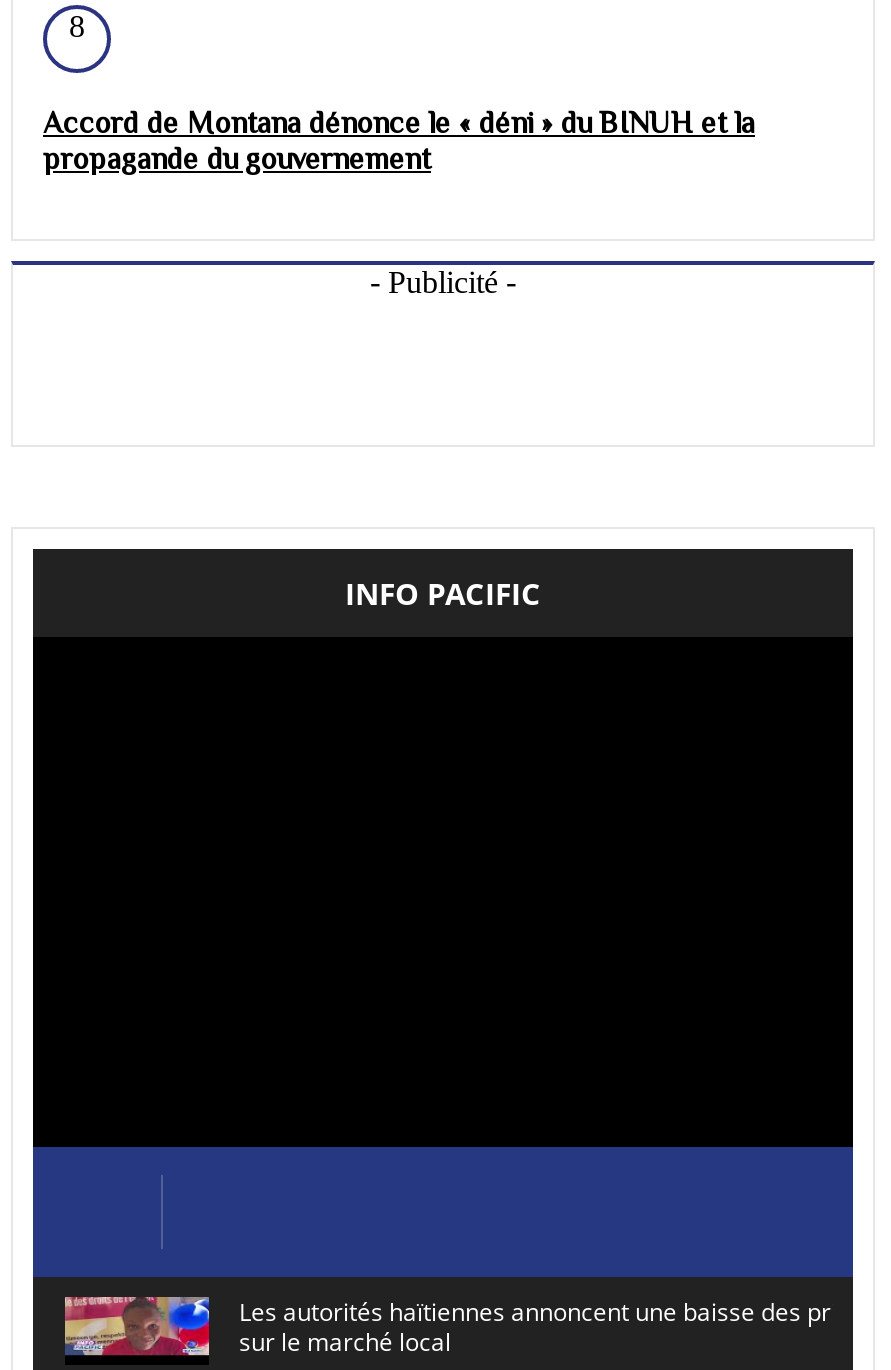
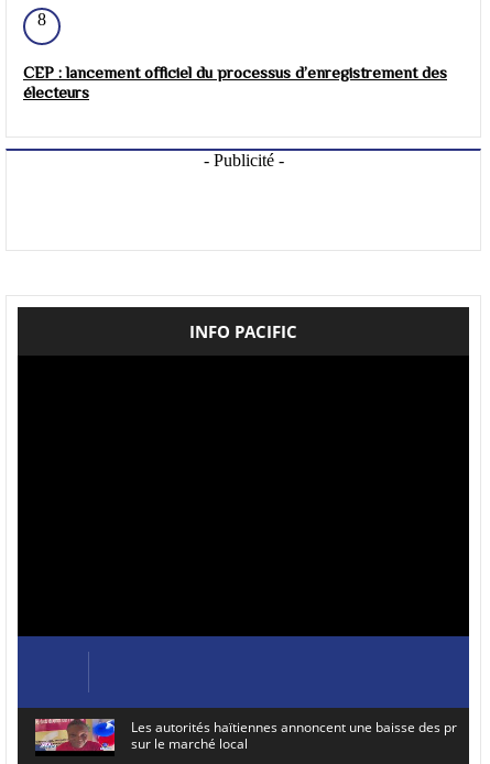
[43,105,755,175] Accord de Montana dénonce le « déni » du BINUH et la | propagande du gouvernement -> [23,63,447,101] CEP : lancement officiel du processus d’enregistrement des | électeurs

